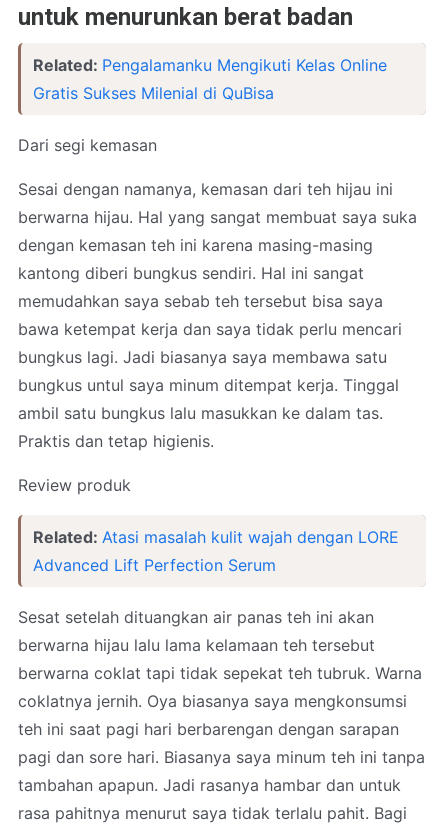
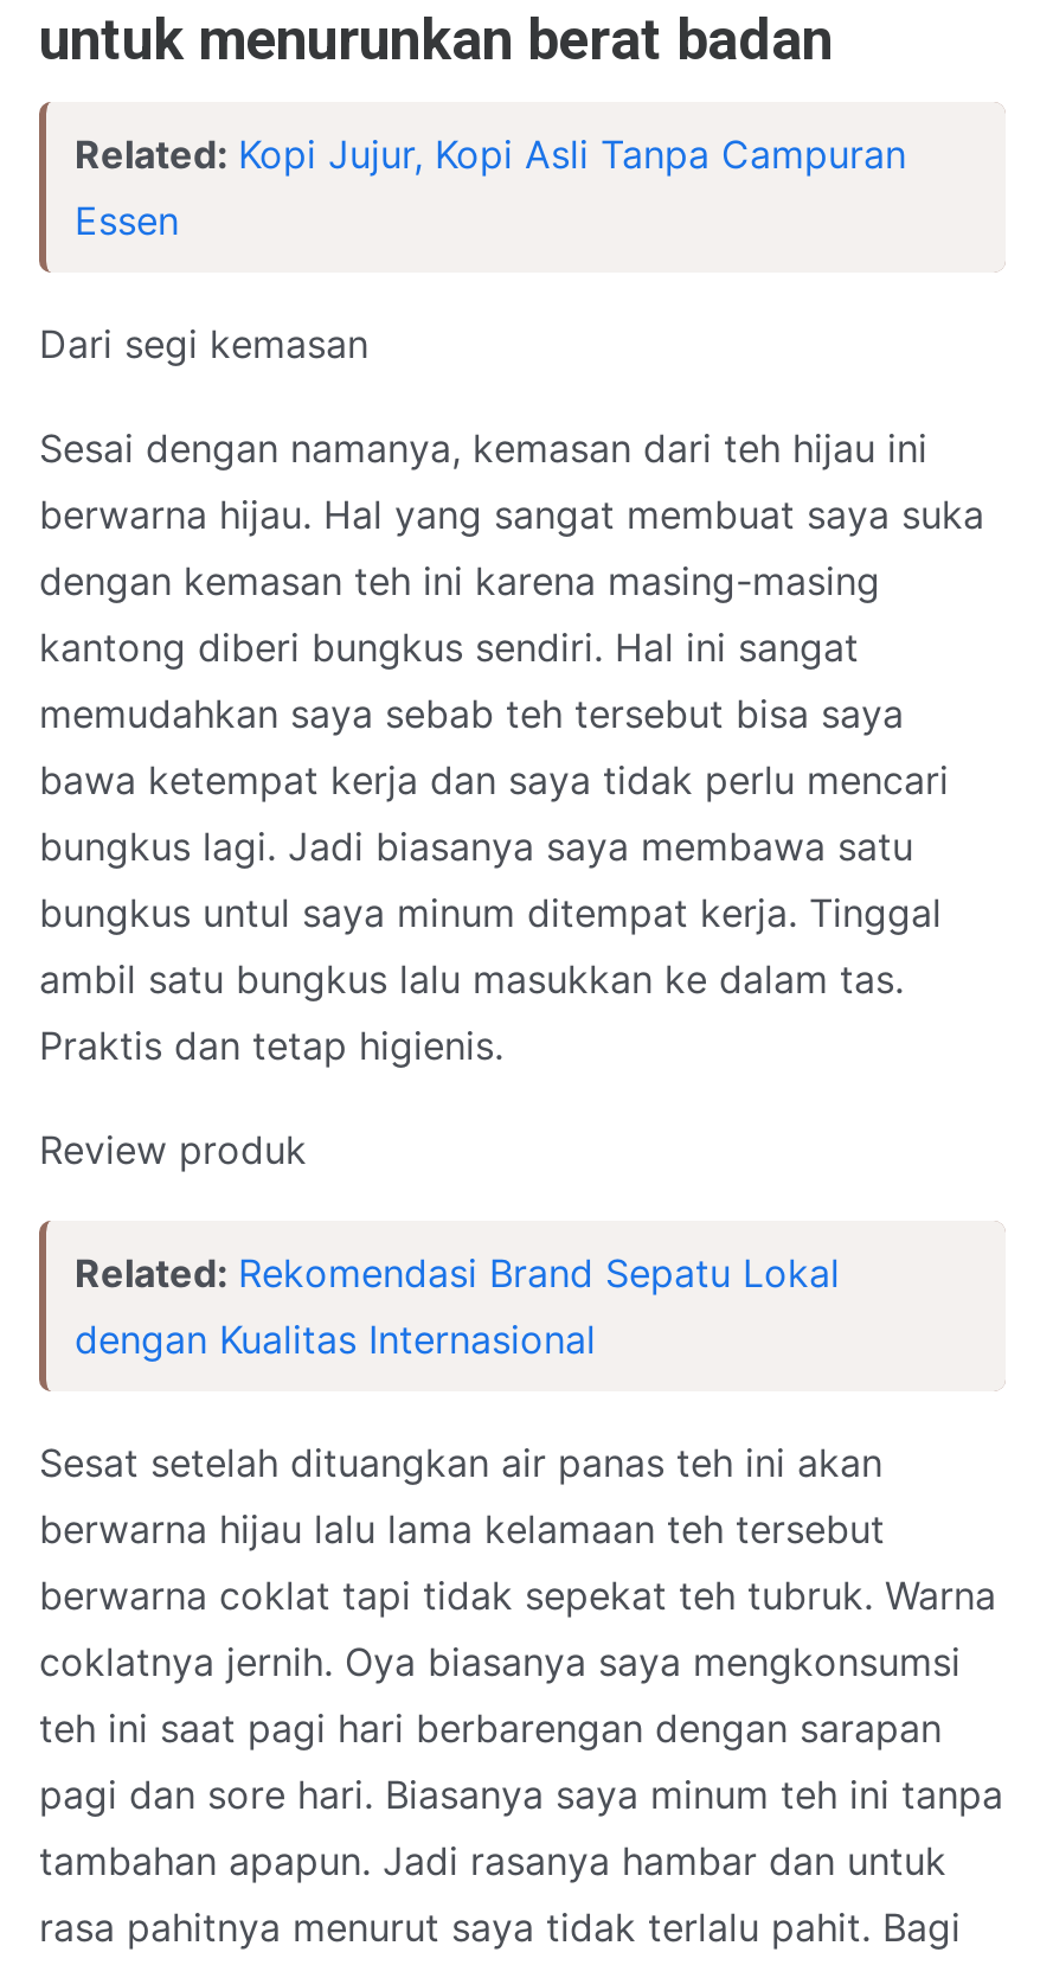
[33,55,387,103] Related: Pengalamanku Mengikuti Kelas Online | Gratis Sukses Milenial di QuBisa -> [75,131,906,245] Related: Kopi Jujur, Kopi Asli Tanpa Campuran | Essen
[33,527,399,575] Related: Atasi masalah kulit wajah dengan LORE | Advanced Lift Perfection Serum -> [75,1250,840,1364] Related: Rekomendasi Brand Sepatu Lokal | dengan Kualitas Internasional

